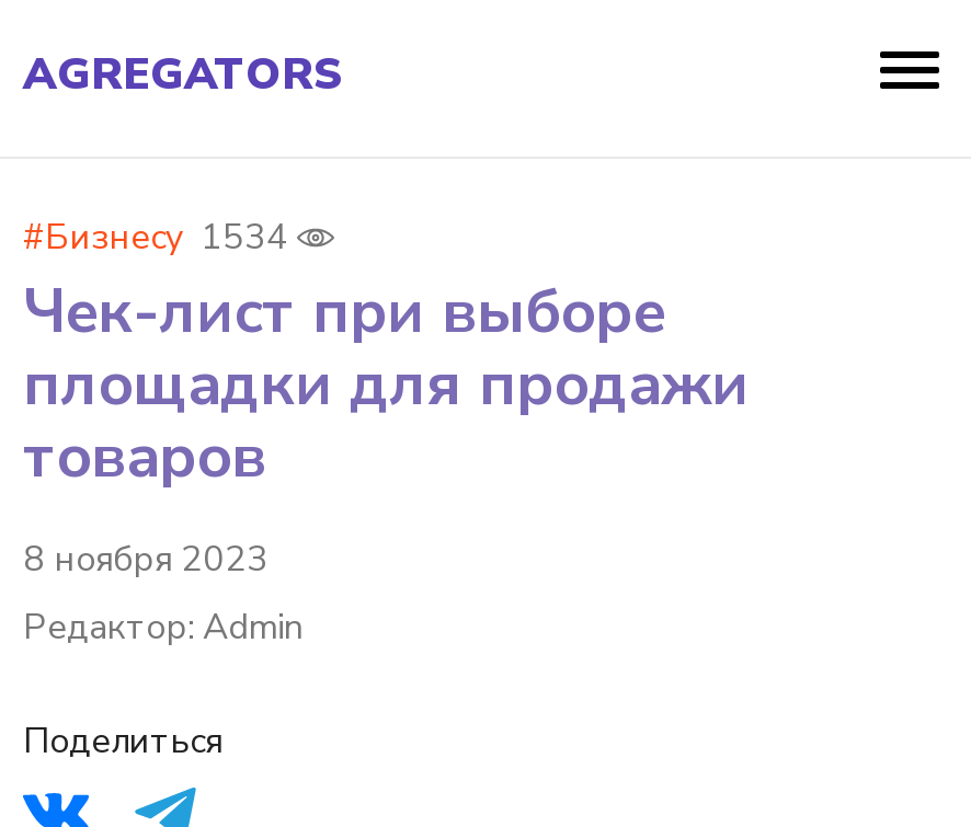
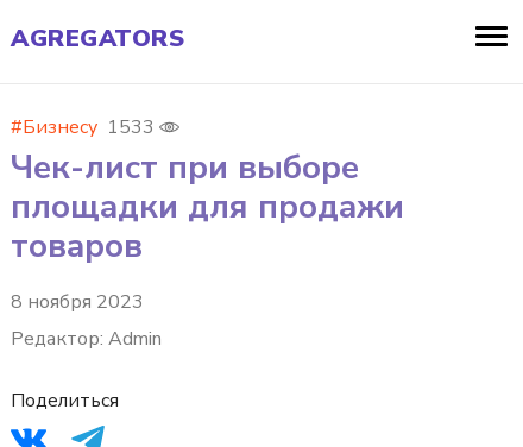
[23,214,288,262] #Бизнесу 1534 -> [11,114,155,140] #Бизнесу 1533

